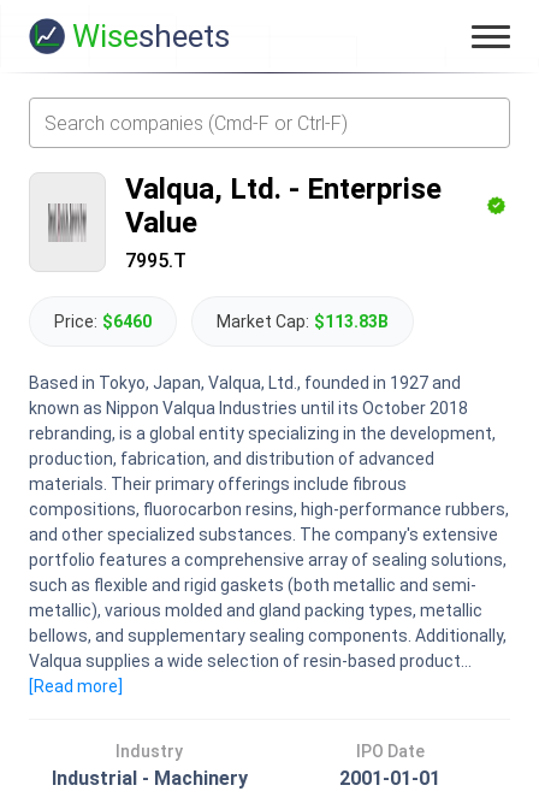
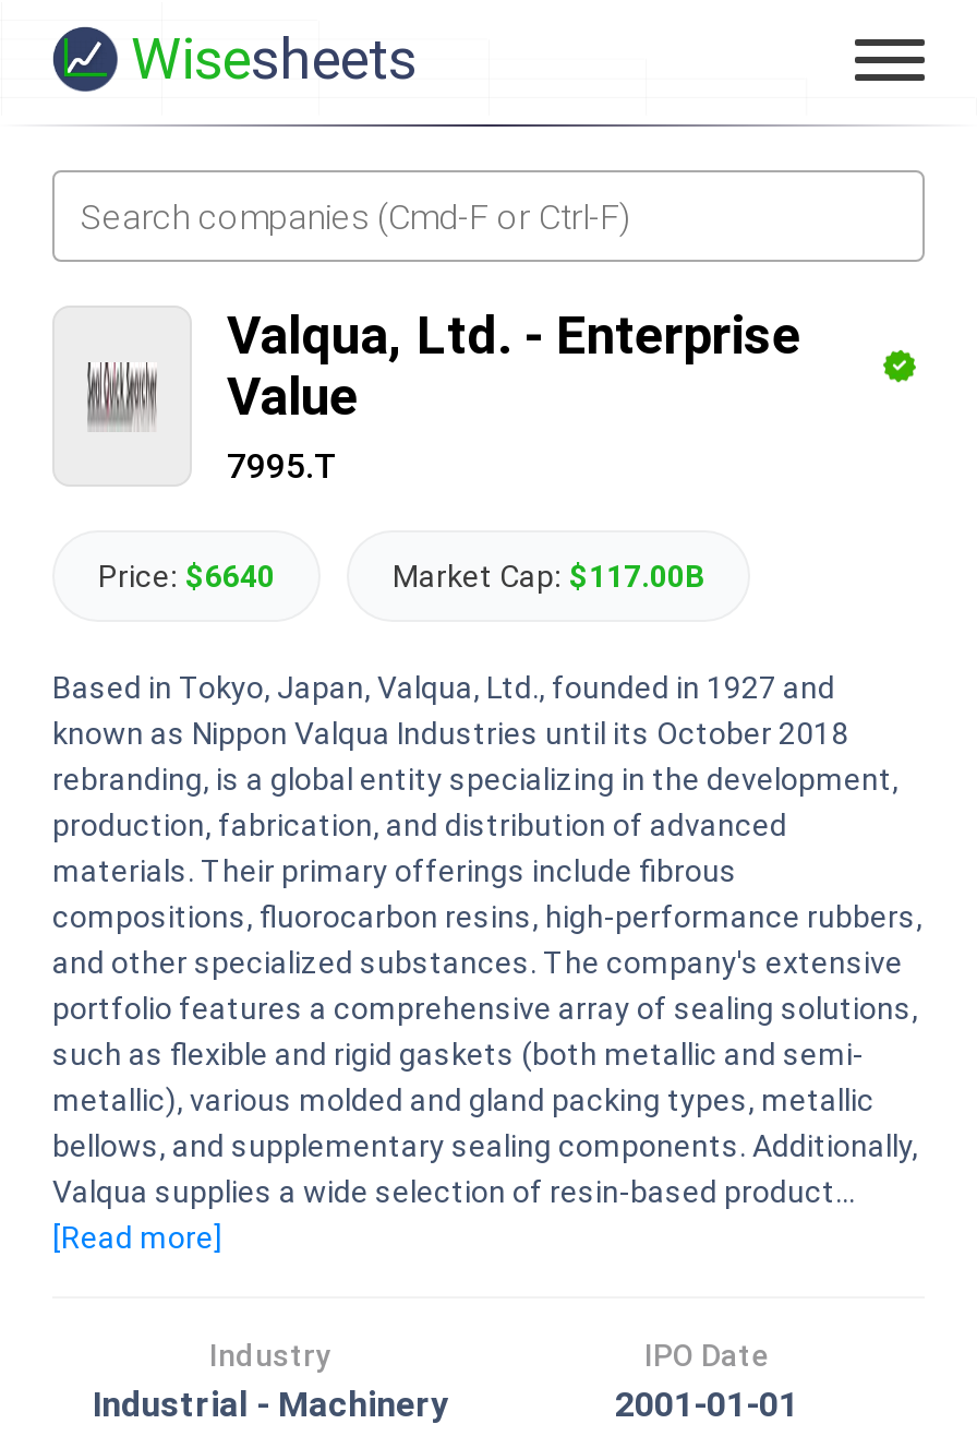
[54,312,152,331] Price: $6460 -> [98,559,275,594] Price: $6640
[217,312,389,331] Market Cap: $113.83B -> [393,559,704,594] Market Cap: $117.00B

